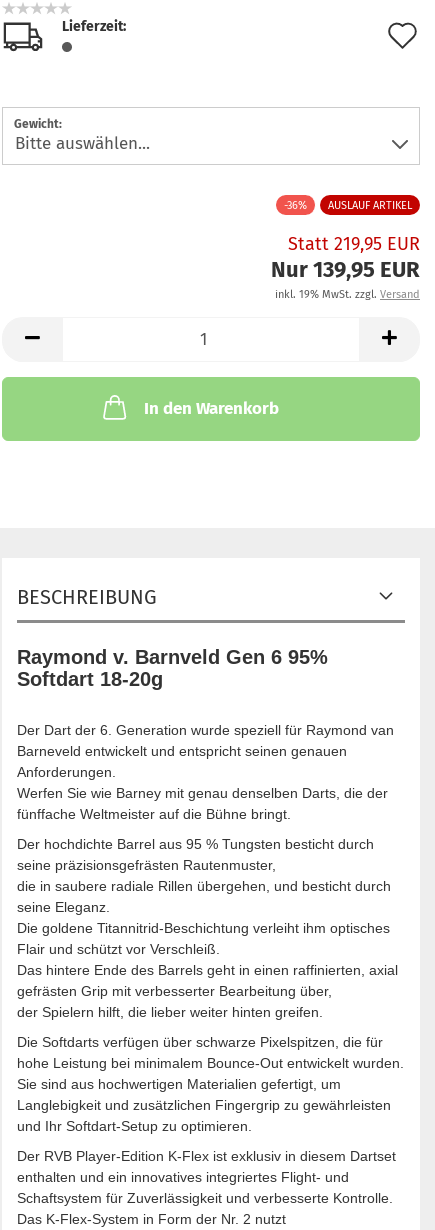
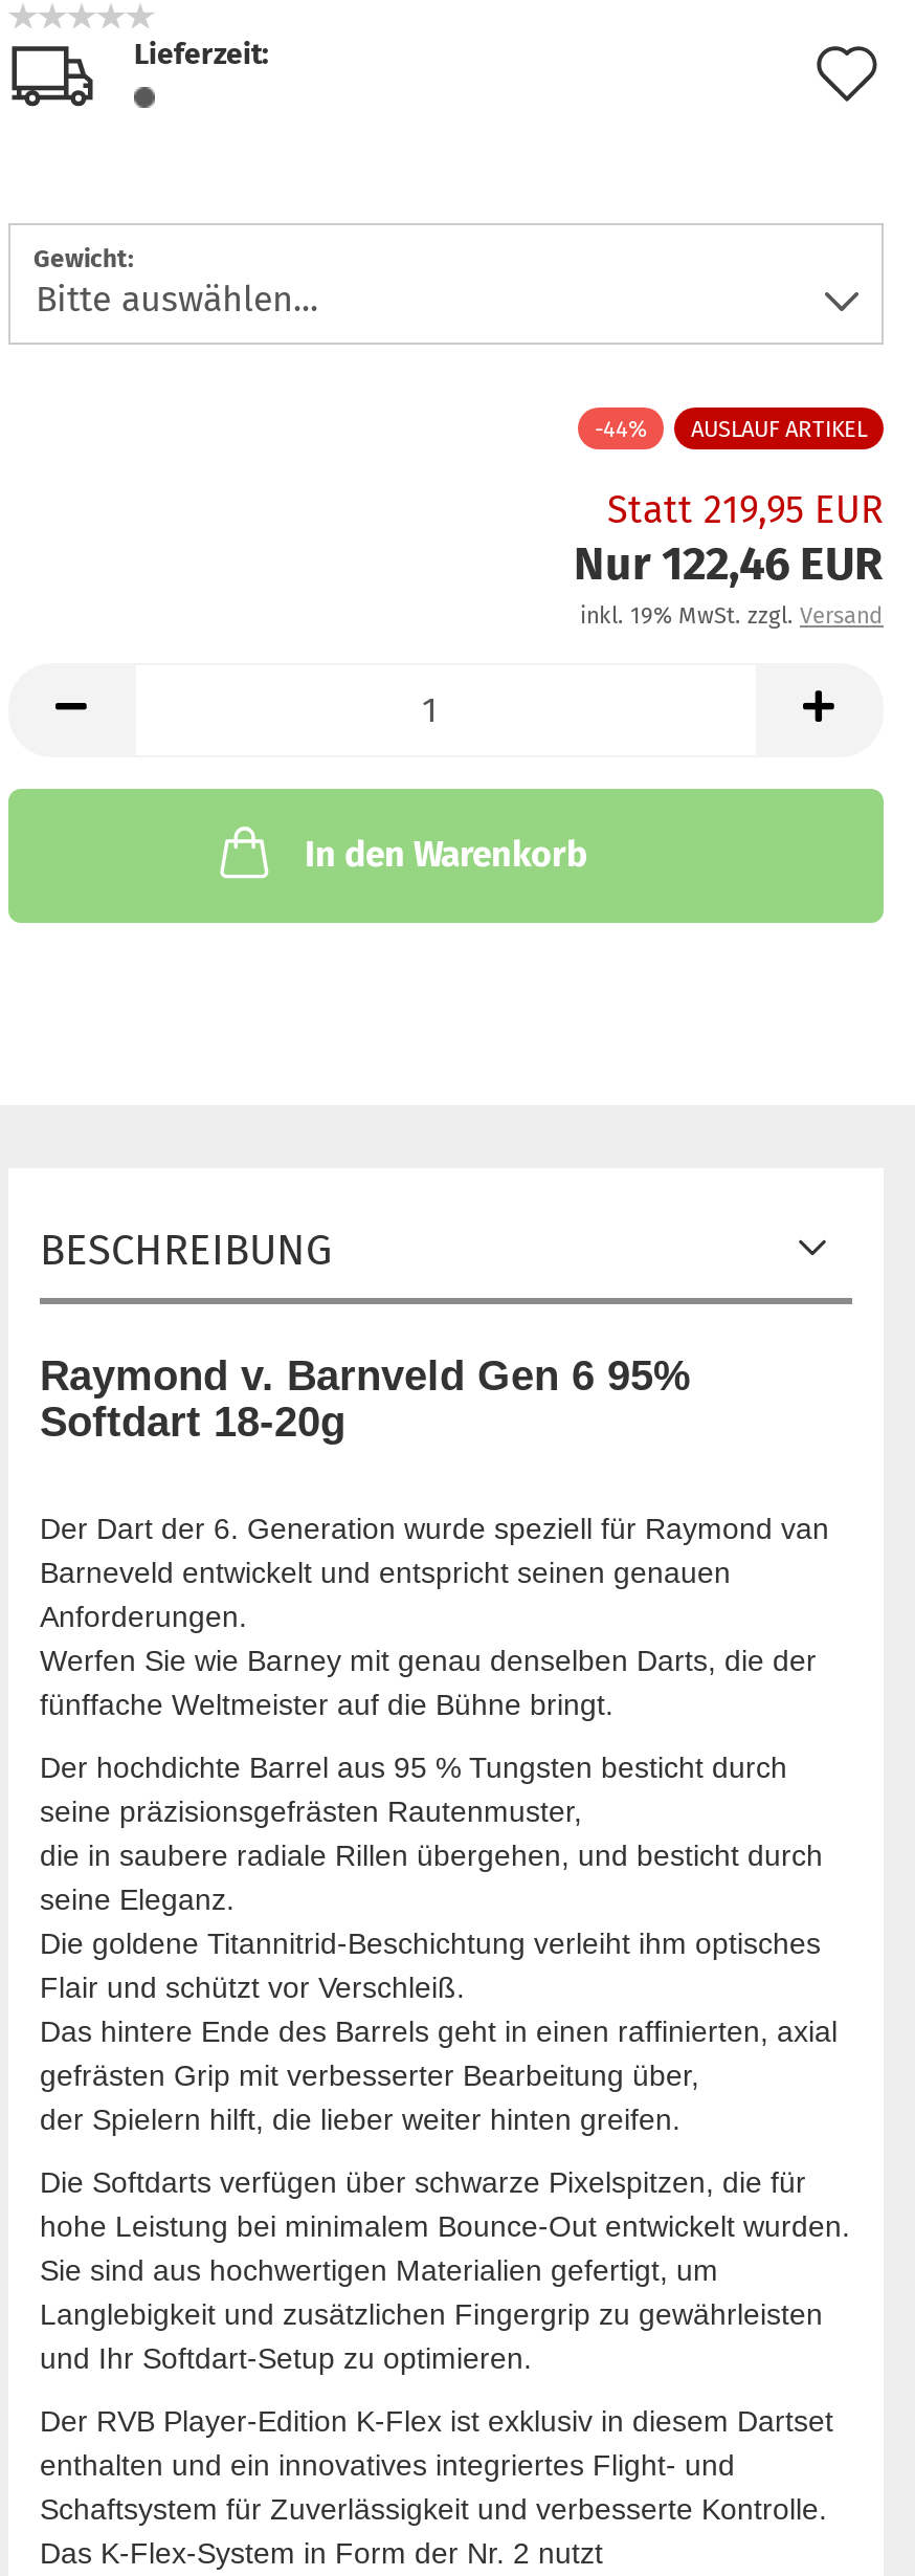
[284,199,412,212] -36% AUSLAUF ARTIKEL -> [595,417,867,444] -44% AUSLAUF ARTIKEL
[271,256,420,283] Nur 139,95 EUR -> [574,536,884,593] Nur 122,46 EUR

